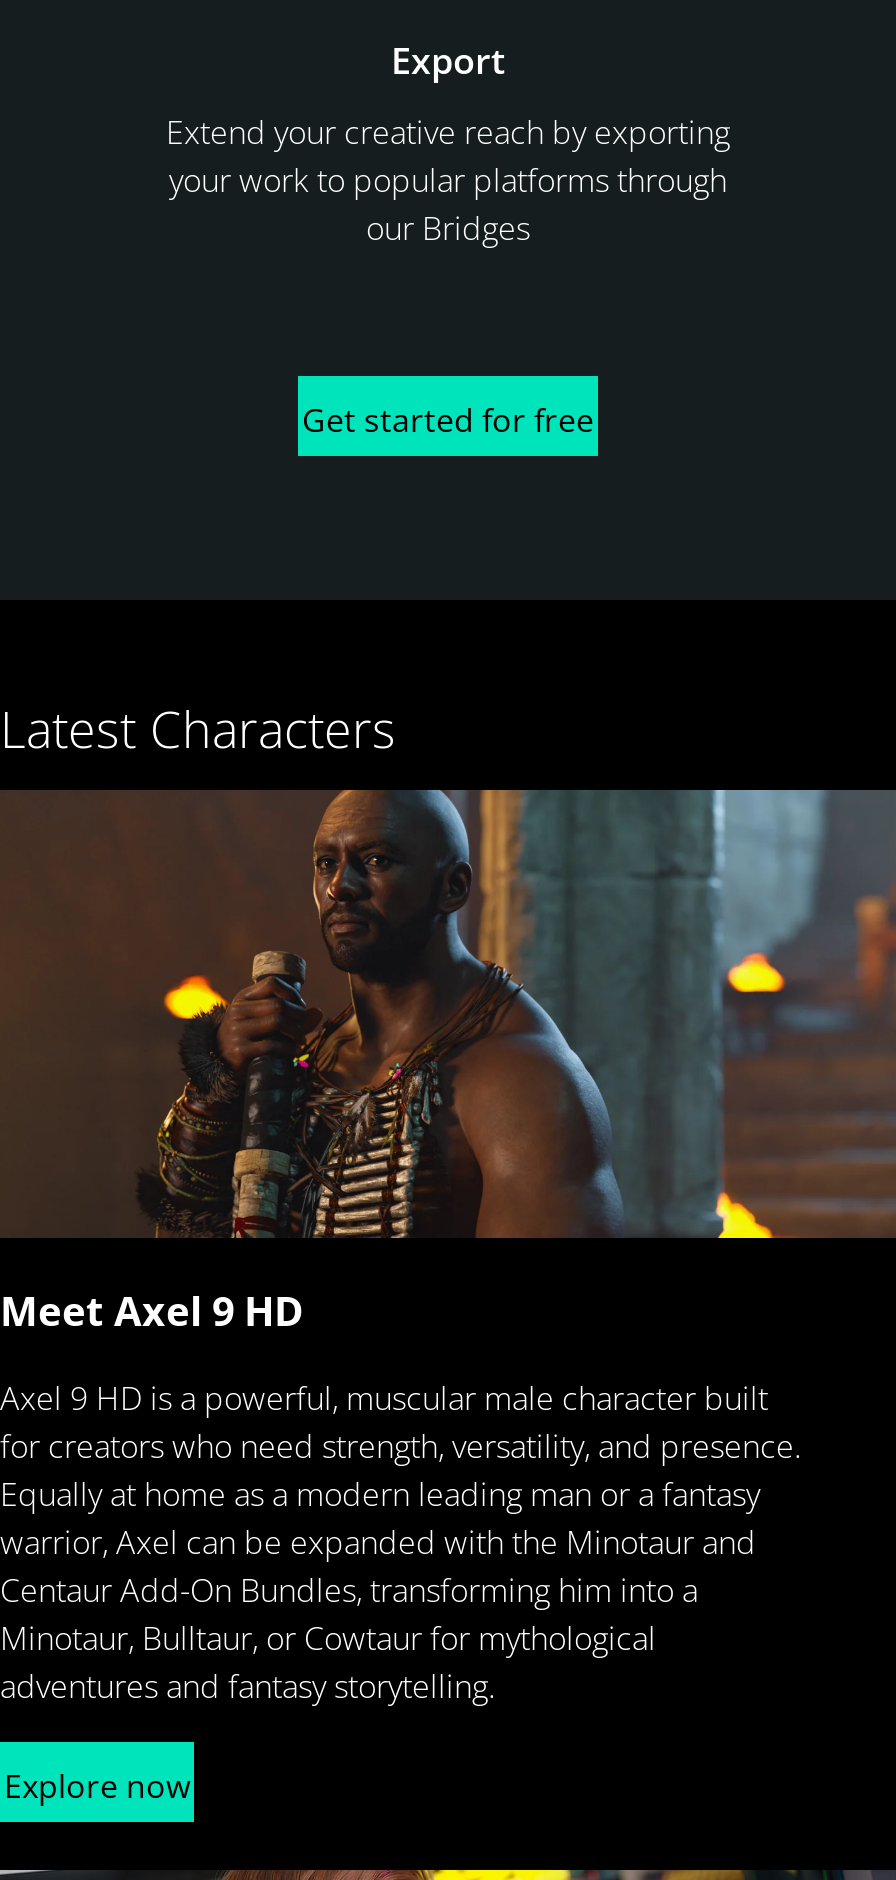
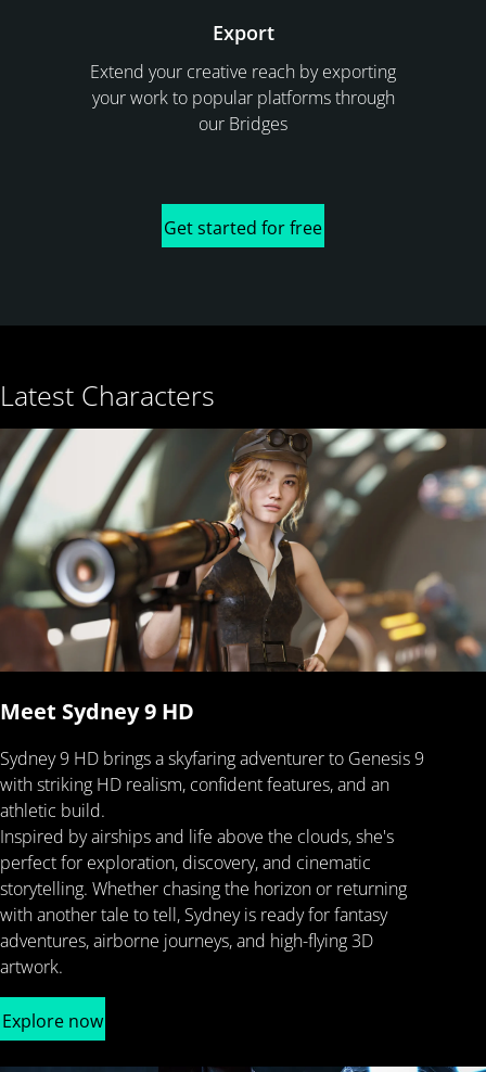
[0,790,890,1337] [image] | Meet Axel 9 HD -> [0,427,483,726] [image] | Meet Sydney 9 HD
[0,1375,802,1707] Axel 9 HD is a powerful, muscular male character built | for creators who need strength, versatility, and presence. | Equally at home as a modern leading man or a fantasy | warrior, Axel can be expanded with the Minotaur and | Centaur Add-On Bundles, transforming him into a | Minotaur, Bulltaur, or Cowtaur for mythological | adventures and fantasy storytelling. -> [0,746,424,978] Sydney 9 HD brings a skyfaring adventurer to Genesis 9 | with striking HD realism, confident features, and an | athletic build. | Inspired by airships and life above the clouds, she's | perfect for exploration, discovery, and cinematic | storytelling. Whether chasing the horizon or returning | with another tale to tell, Sydney is ready for fantasy | adventures, airborne journeys, and high-flying 3D | artwork.

